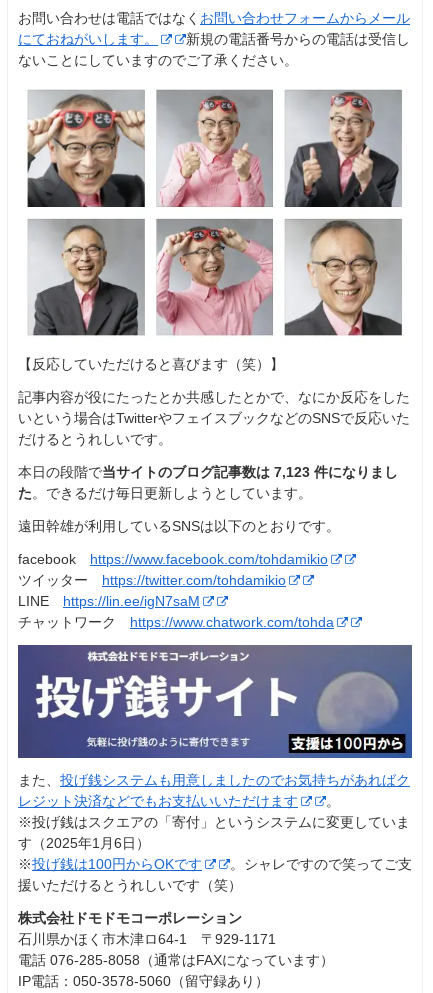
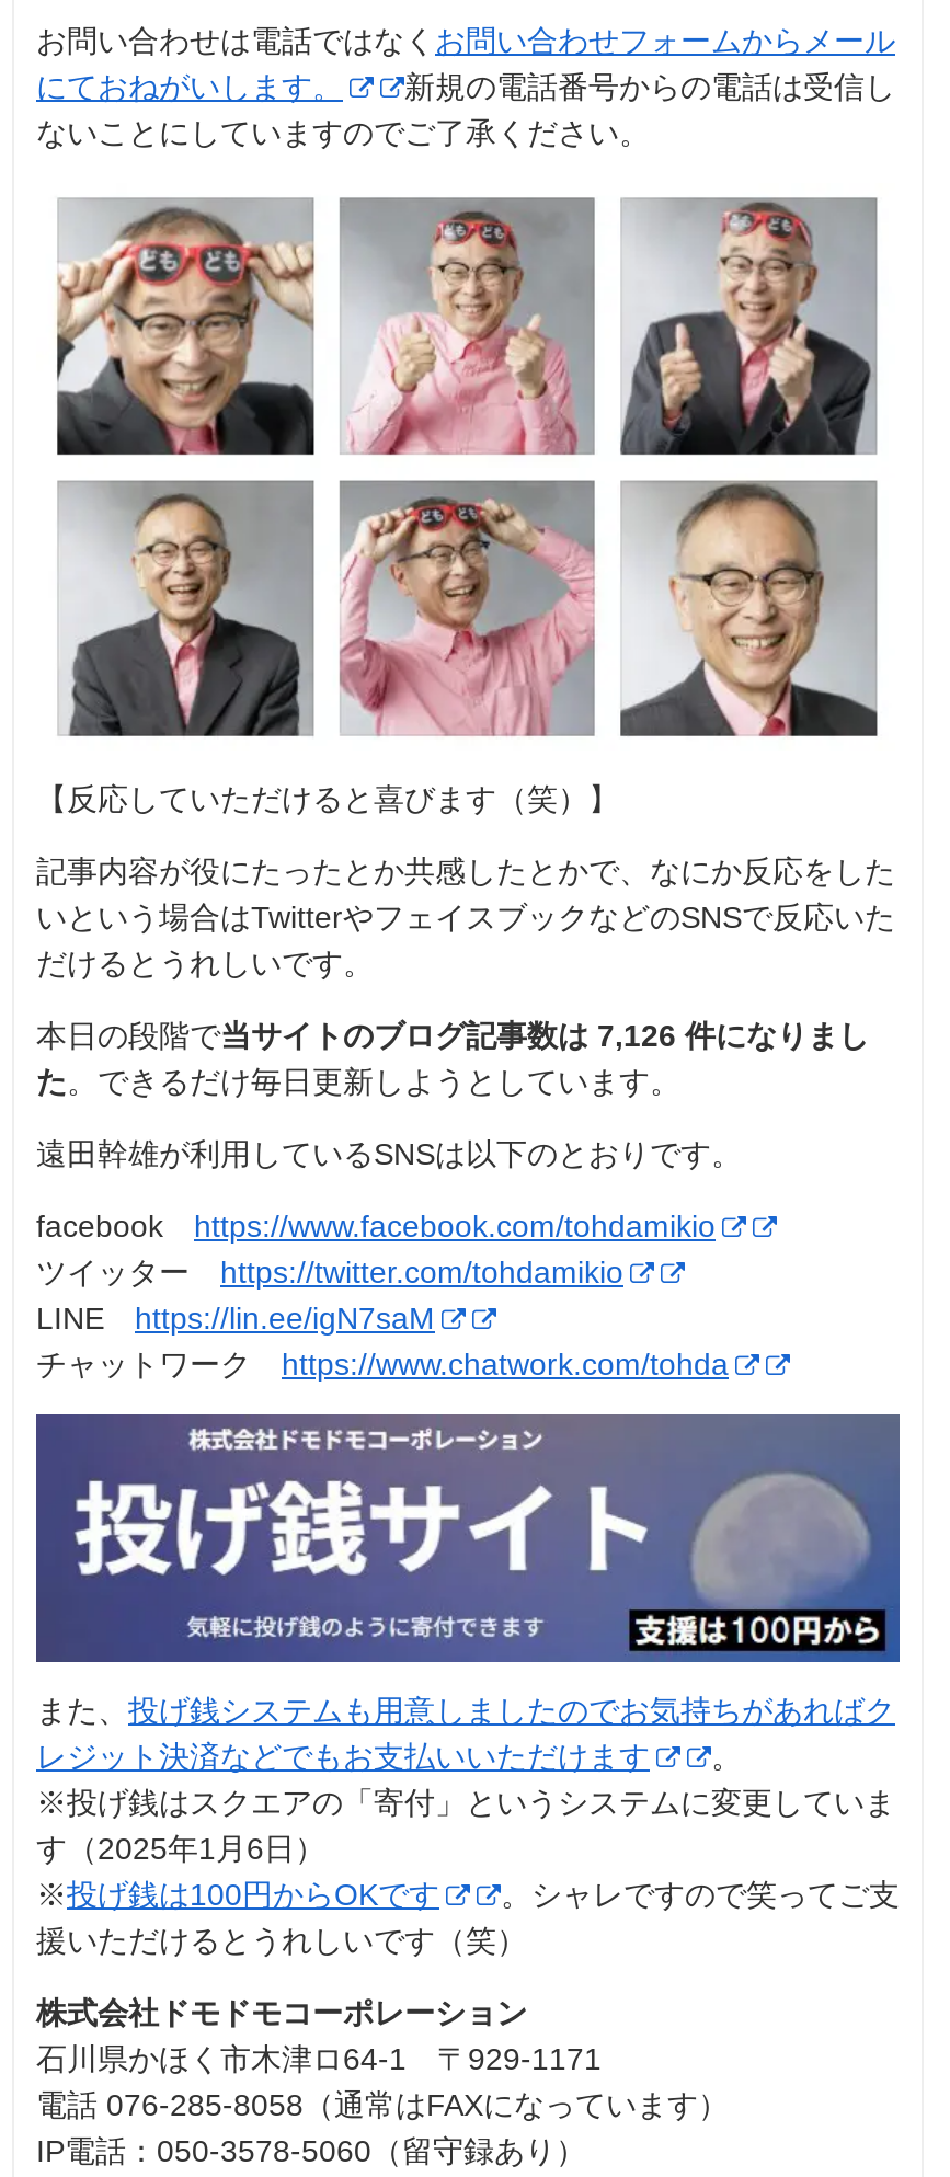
[18,463,398,479] 本日の段階で当サイトのブログ記事数は7,123件になりまし -> [36,1017,869,1052] 本日の段階で当サイトのブログ記事数は7,126件になりまし

